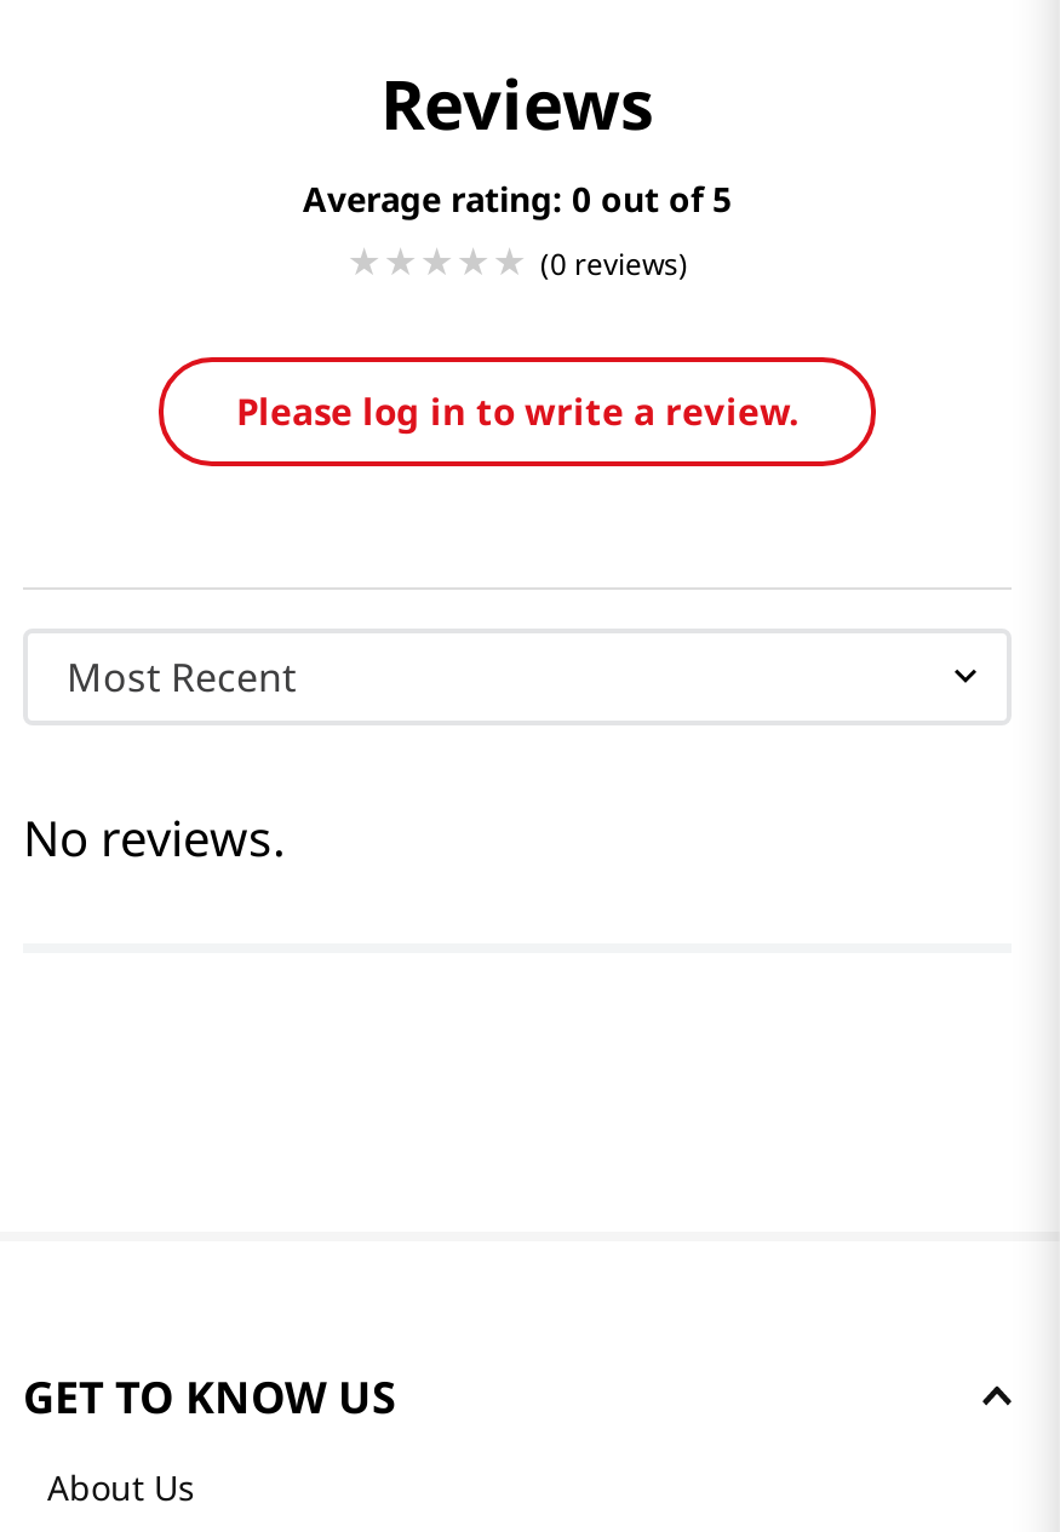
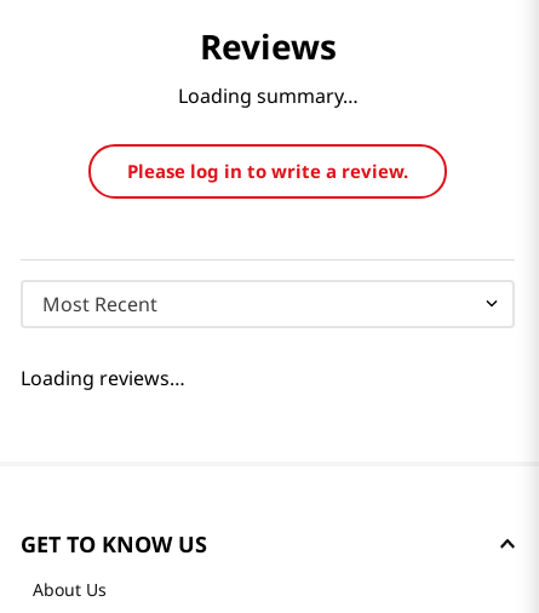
[303,176,688,283] Average rating: 0 | (0 reviews) -> [177,82,358,109] Loading summary…
[23,805,285,871] No reviews. -> [21,365,185,391] Loading reviews…

